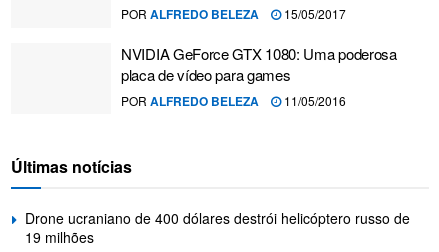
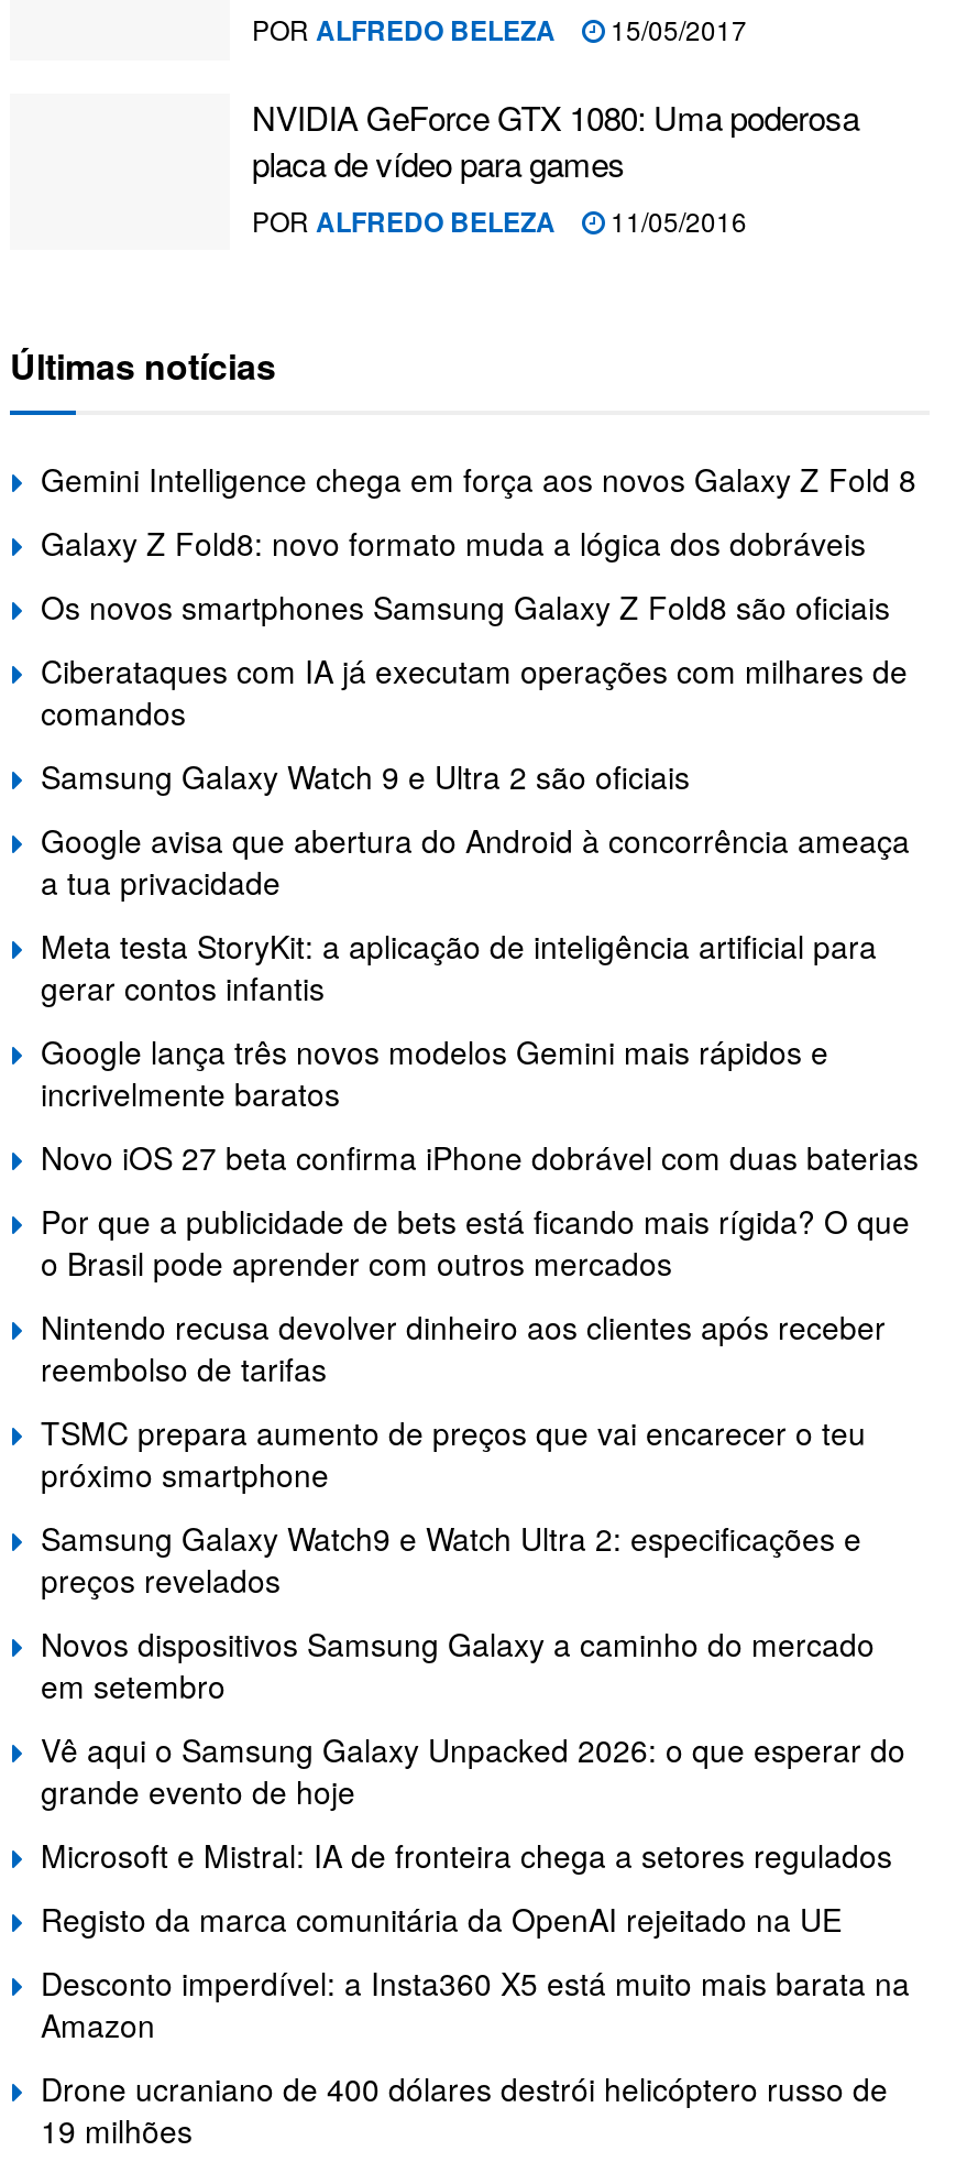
none -> [41,457,919,2046] Gemini Intelligence chega em força aos novos Galaxy Z Fold 8 | Galaxy Z Fold8: novo formato muda a lógica dos dobráveis | Os novos smartphones Samsung Galaxy Z Fold8 são oficiais | Ciberataques com IA já executam operações com milhares de | comandos | Samsung Galaxy Watch 9 e Ultra 2 são oficiais | Google avisa que abertura do Android à concorrência ameaça | a tua privacidade | Meta testa StoryKit: a aplicação de inteligência artificial para | gerar contos infantis | Google lança três novos modelos Gemini mais rápidos e | incrivelmente baratos | Novo iOS 27 beta confirma iPhone dobrável com duas baterias | Por que a publicidade de bets está ficando mais rígida? O que | o Brasil pode aprender com outros mercados | Nintendo recusa devolver dinheiro aos clientes após receber | reembolso de tarifas | TSMC prepara aumento de preços que vai encarecer o teu | próximo smartphone | Samsung Galaxy Watch9 e Watch Ultra 2: especificações e | preços revelados | Novos dispositivos Samsung Galaxy a caminho do mercado | em setembro | Vê aqui o Samsung Galaxy Unpacked 2026: o que esperar do | grande evento de hoje | Microsoft e Mistral: IA de fronteira chega a setores regulados | Registo da marca comunitária da OpenAI rejeitado na UE | Desconto imperdível: a Insta360 X5 está muito mais barata na | Amazon

